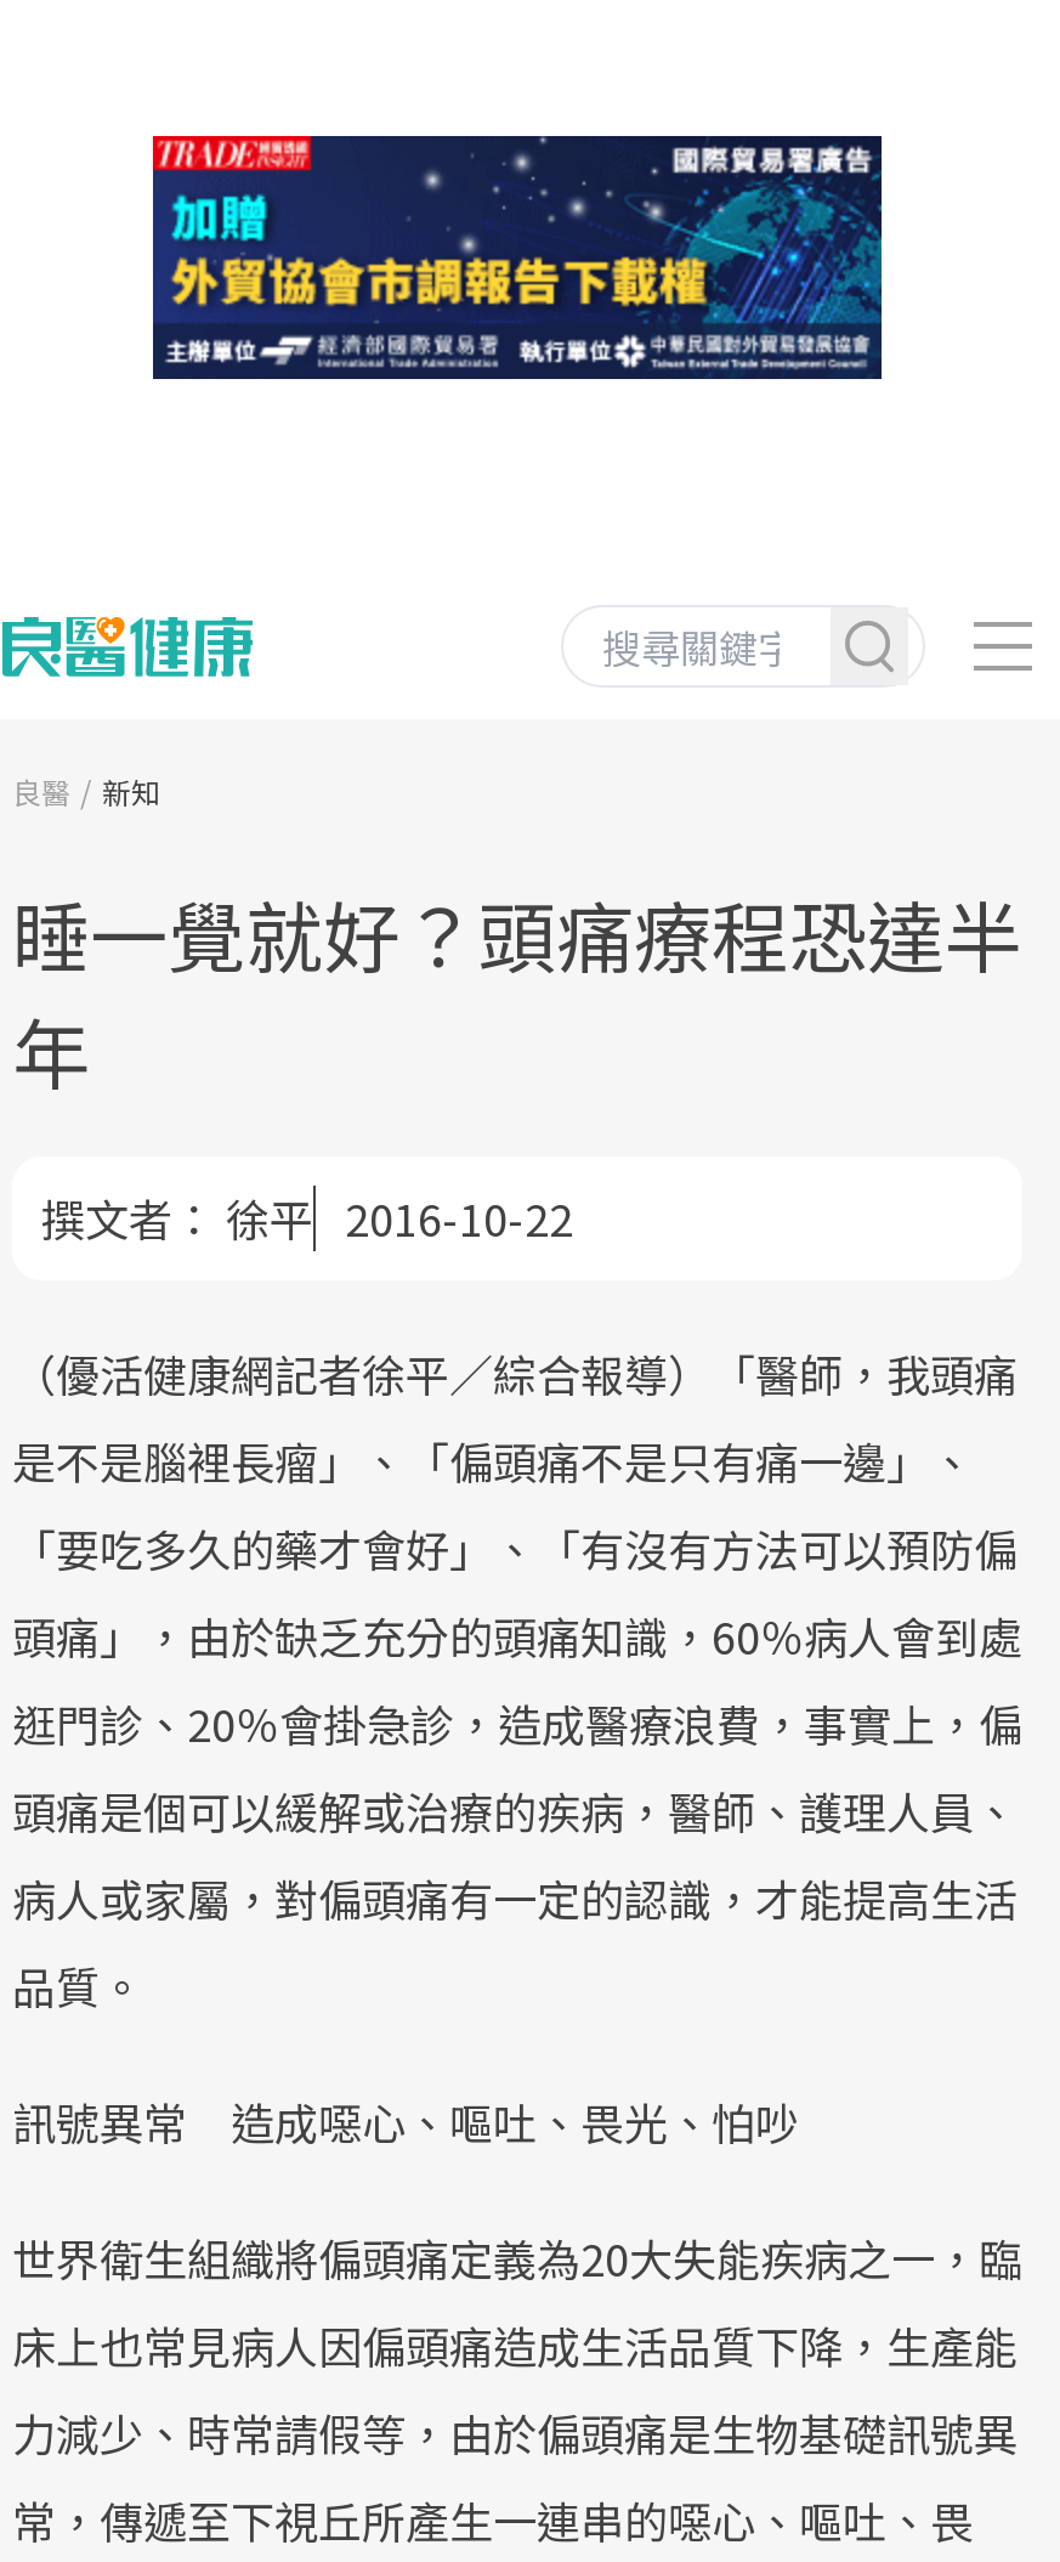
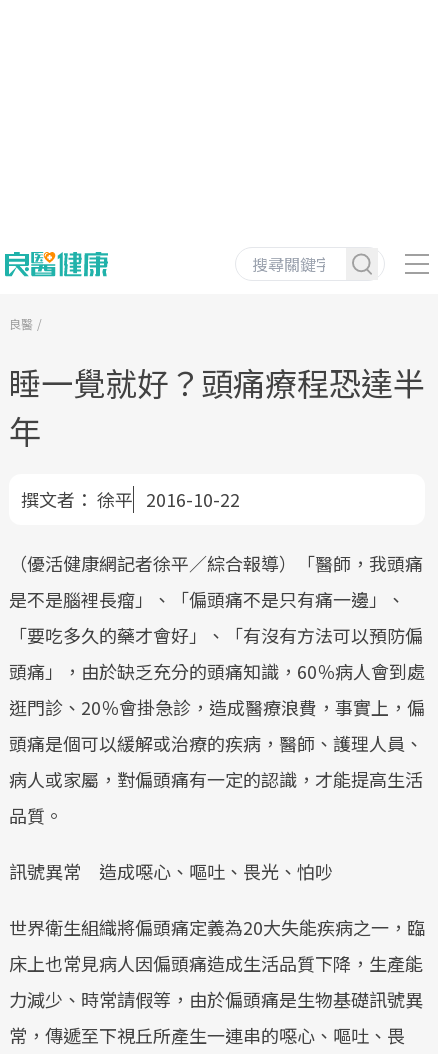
[151,134,884,381] [image] -> none
[102,769,160,811] 新知 -> none

